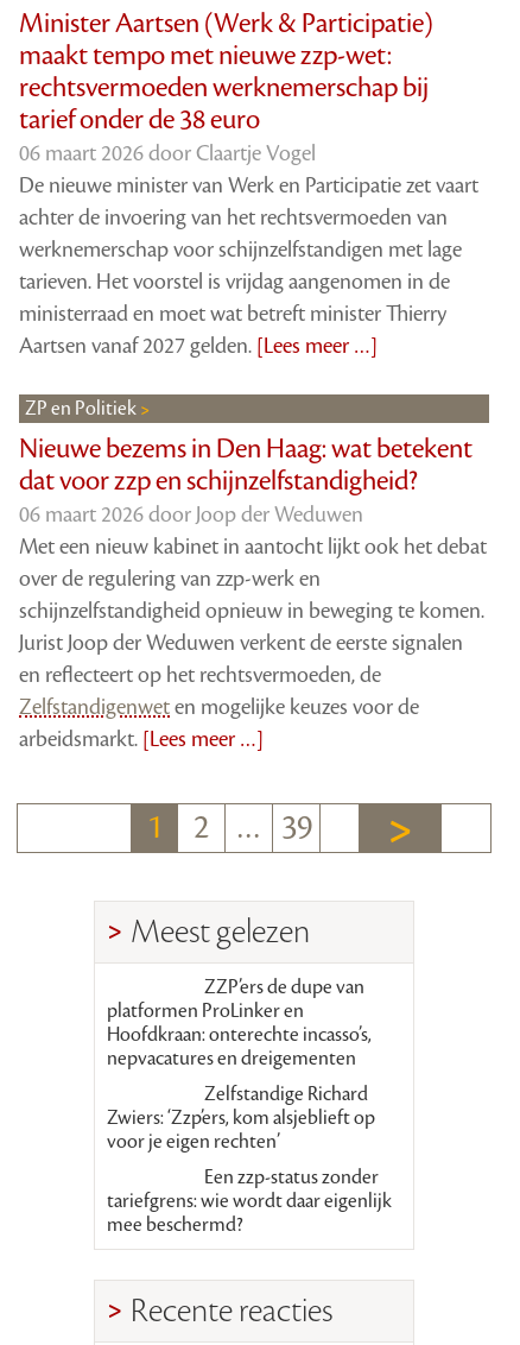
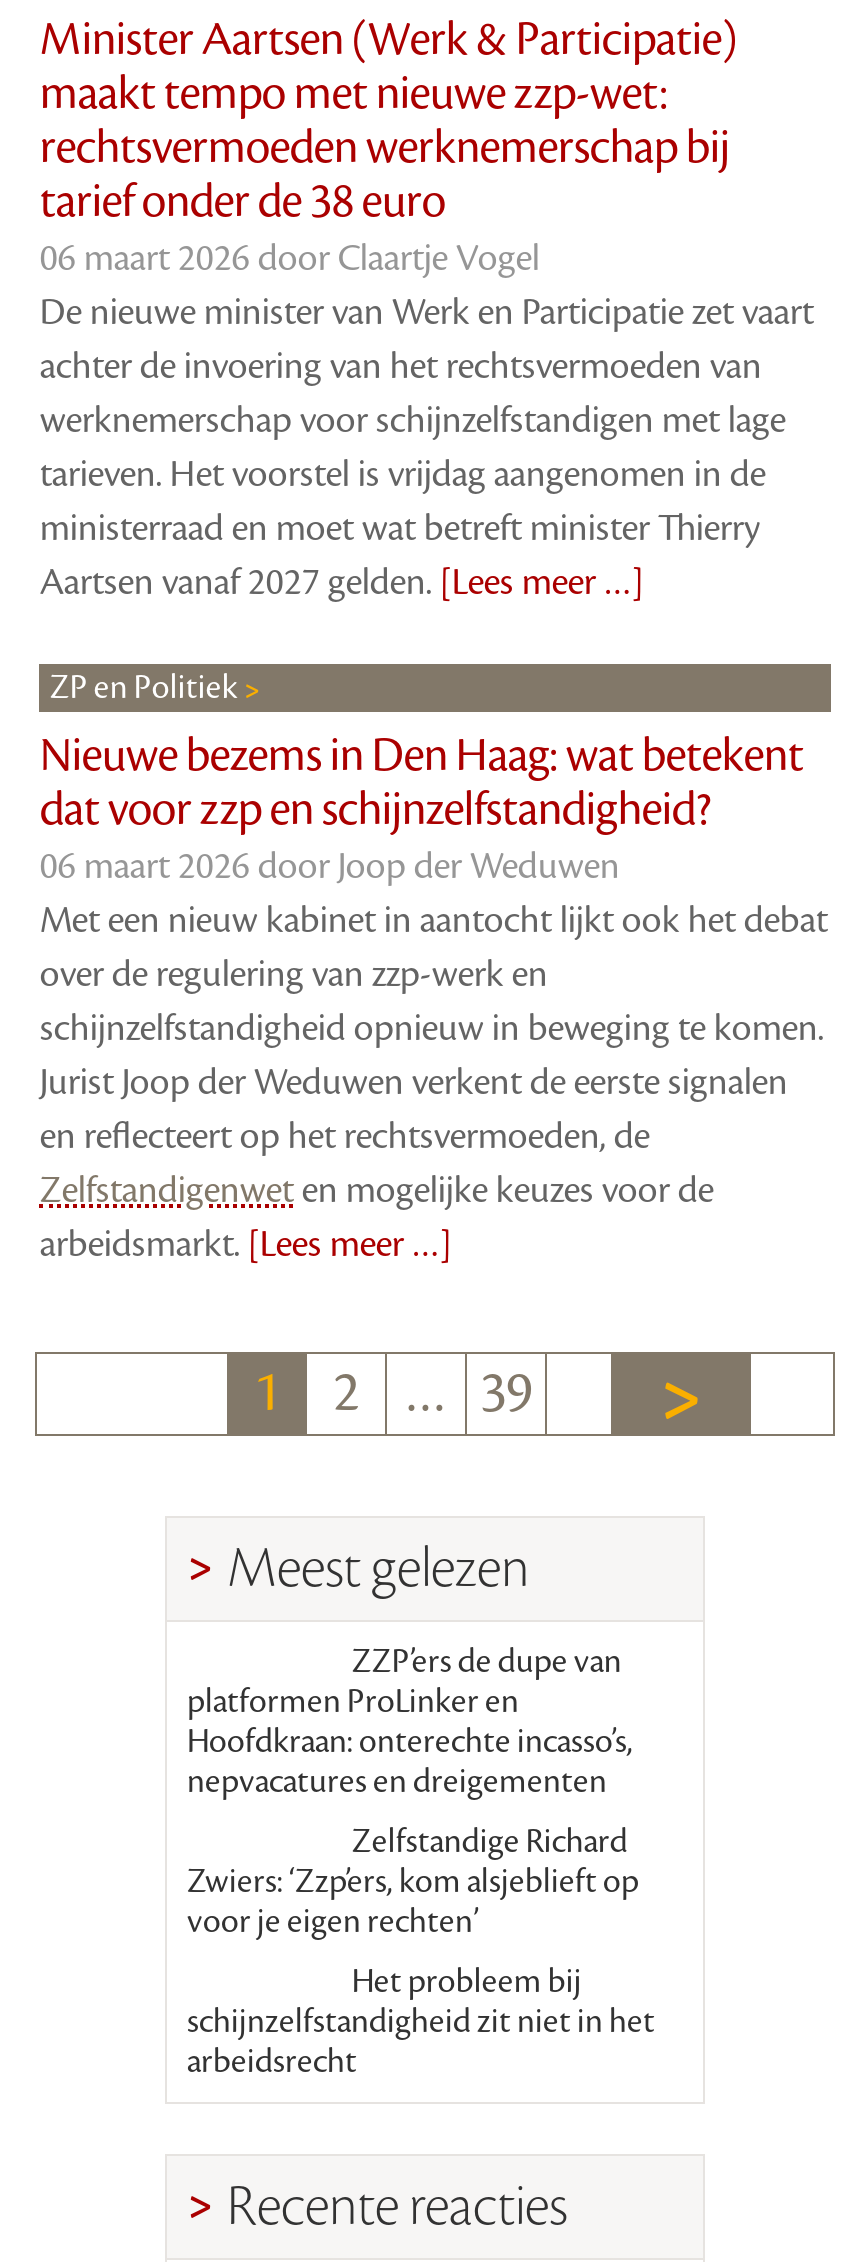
[107,1165,392,1238] Een zzp-status zonder | tariefgrens: wie wordt daar eigenlijk | mee beschermd? -> [187,1960,655,2084] Het probleem bij | schijnzelfstandigheid zit niet in het | arbeidsrecht

